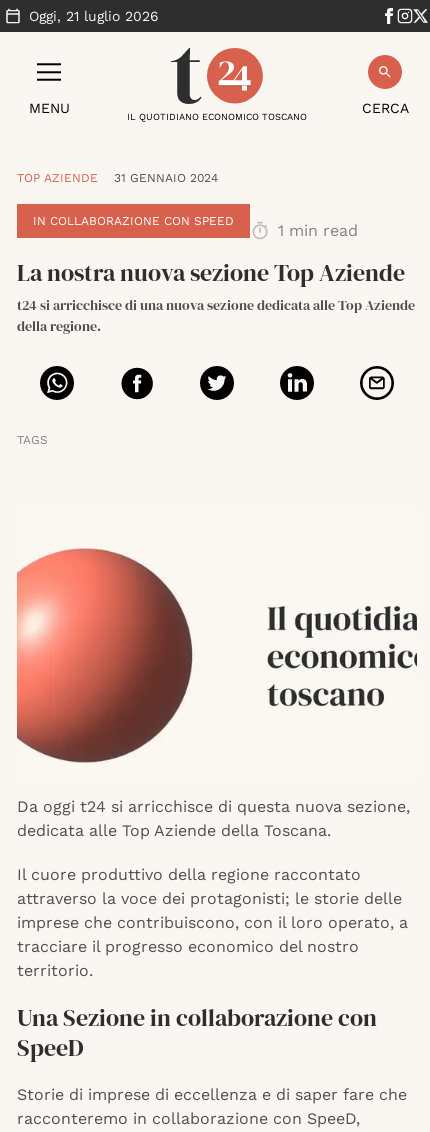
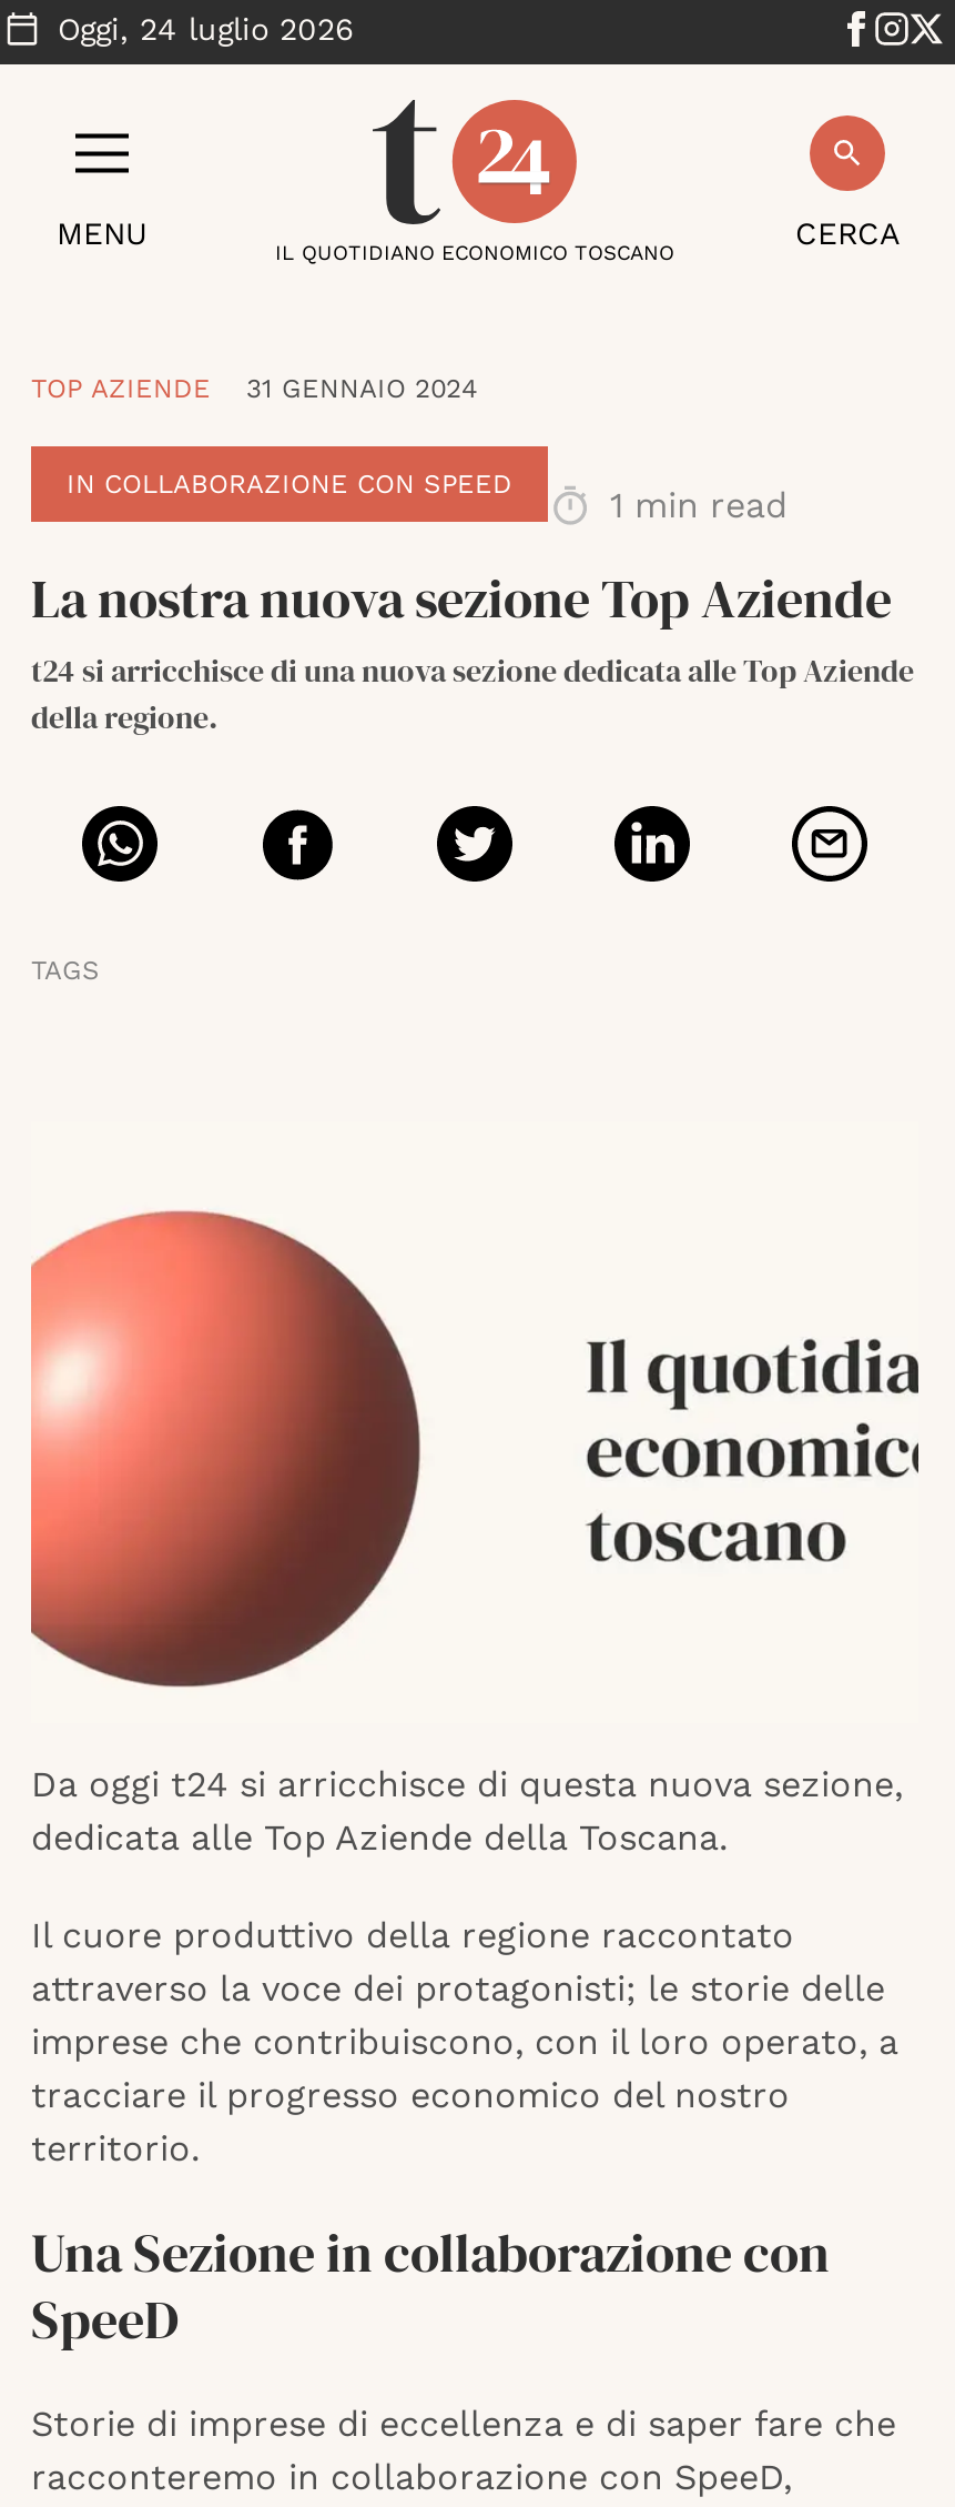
[29,8,159,24] Oggi, 21 luglio 2026 -> [58,11,355,47] Oggi, 24 luglio 2026

